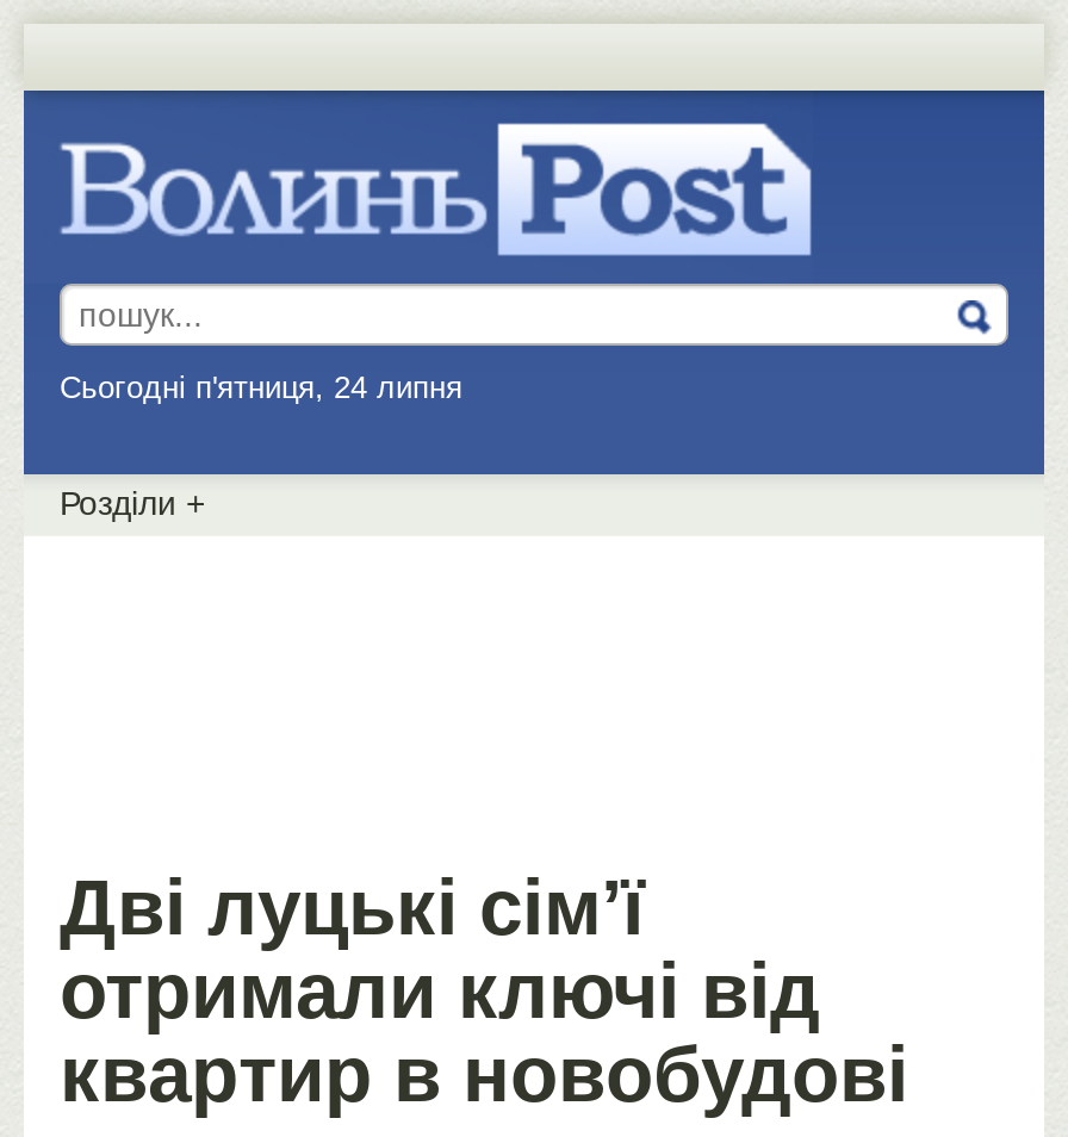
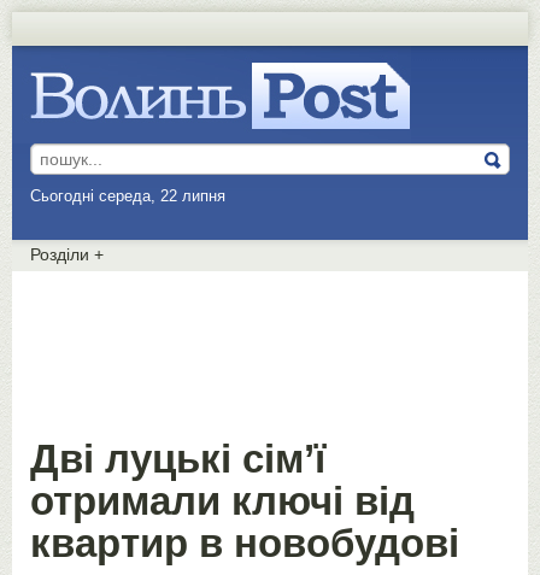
[60,369,472,405] Сьогодні п'ятниця, 24 липня -> [30,187,230,205] Сьогодні середа, 22 липня

